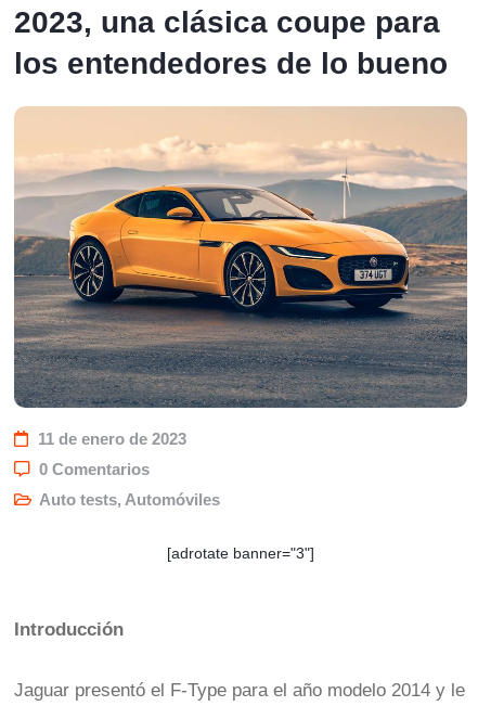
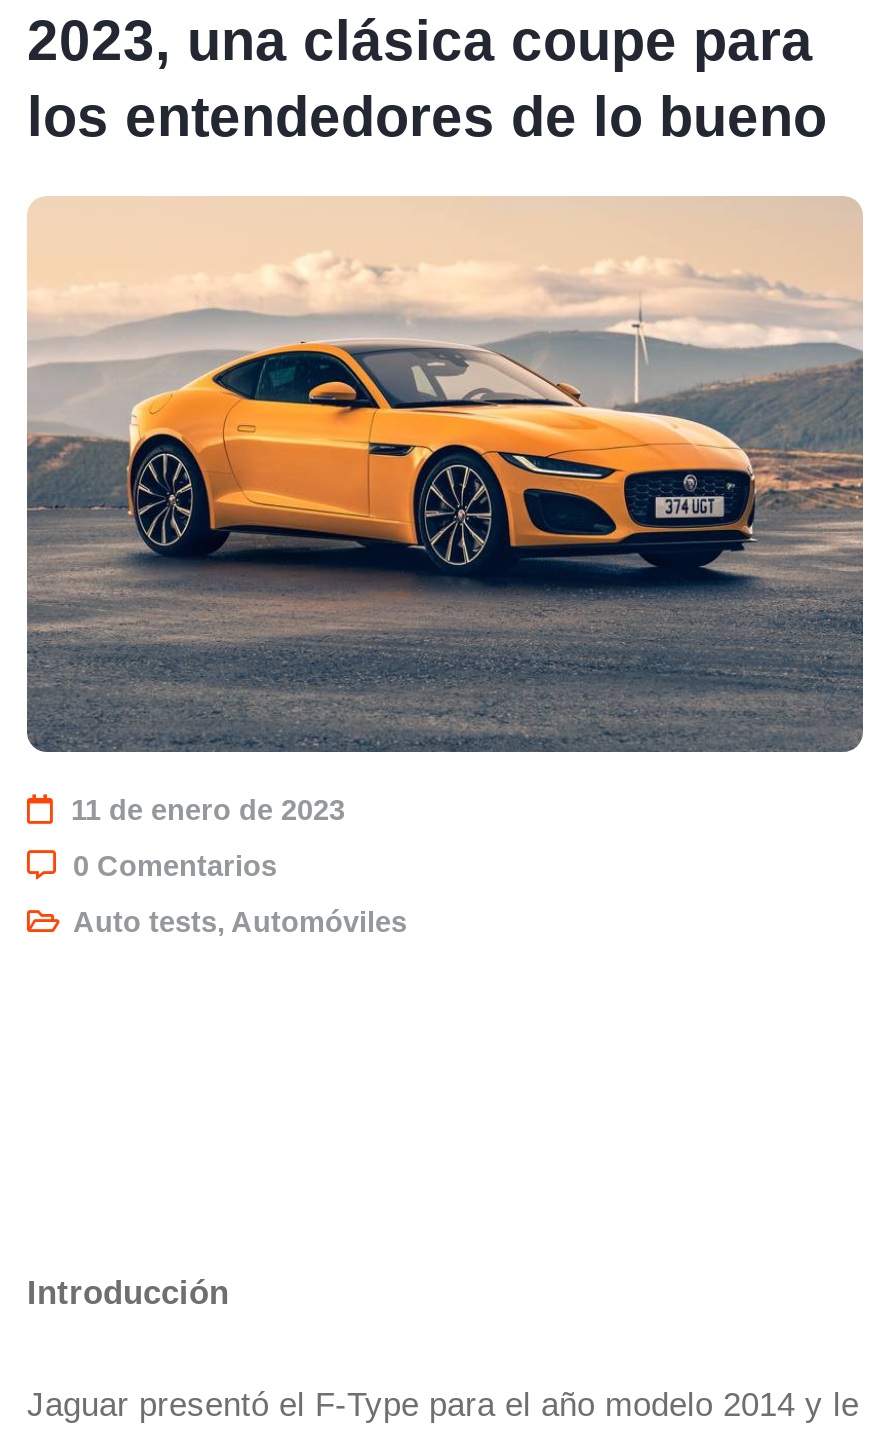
[167,545,314,562] [adrotate banner="3"] -> none

